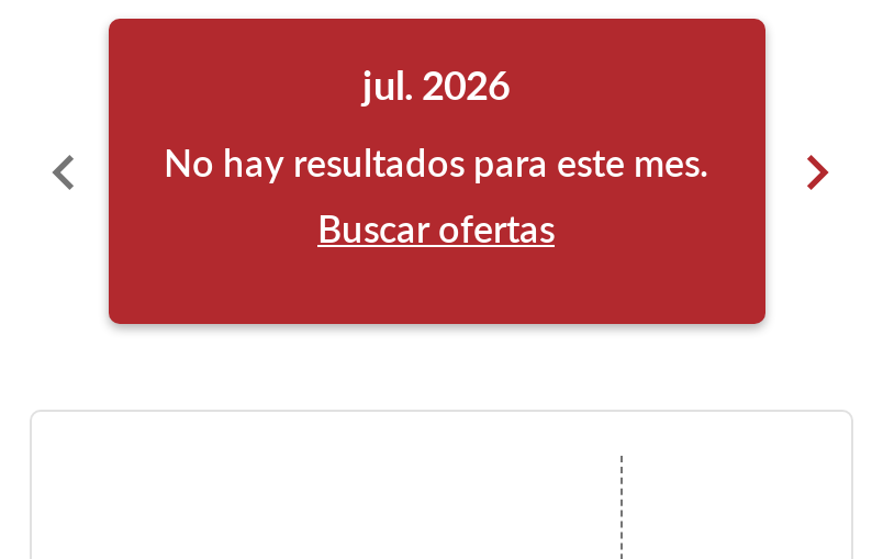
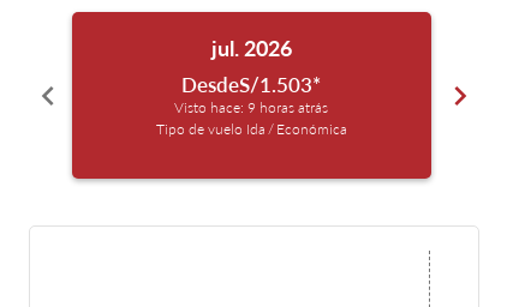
[164,139,708,251] No hay resultados para este mes. | Buscar ofertas -> [156,72,347,138] DesdeS/1.503* | Visto hace: 9 horas atrás | Tipo de vuelo Ida / Económica

